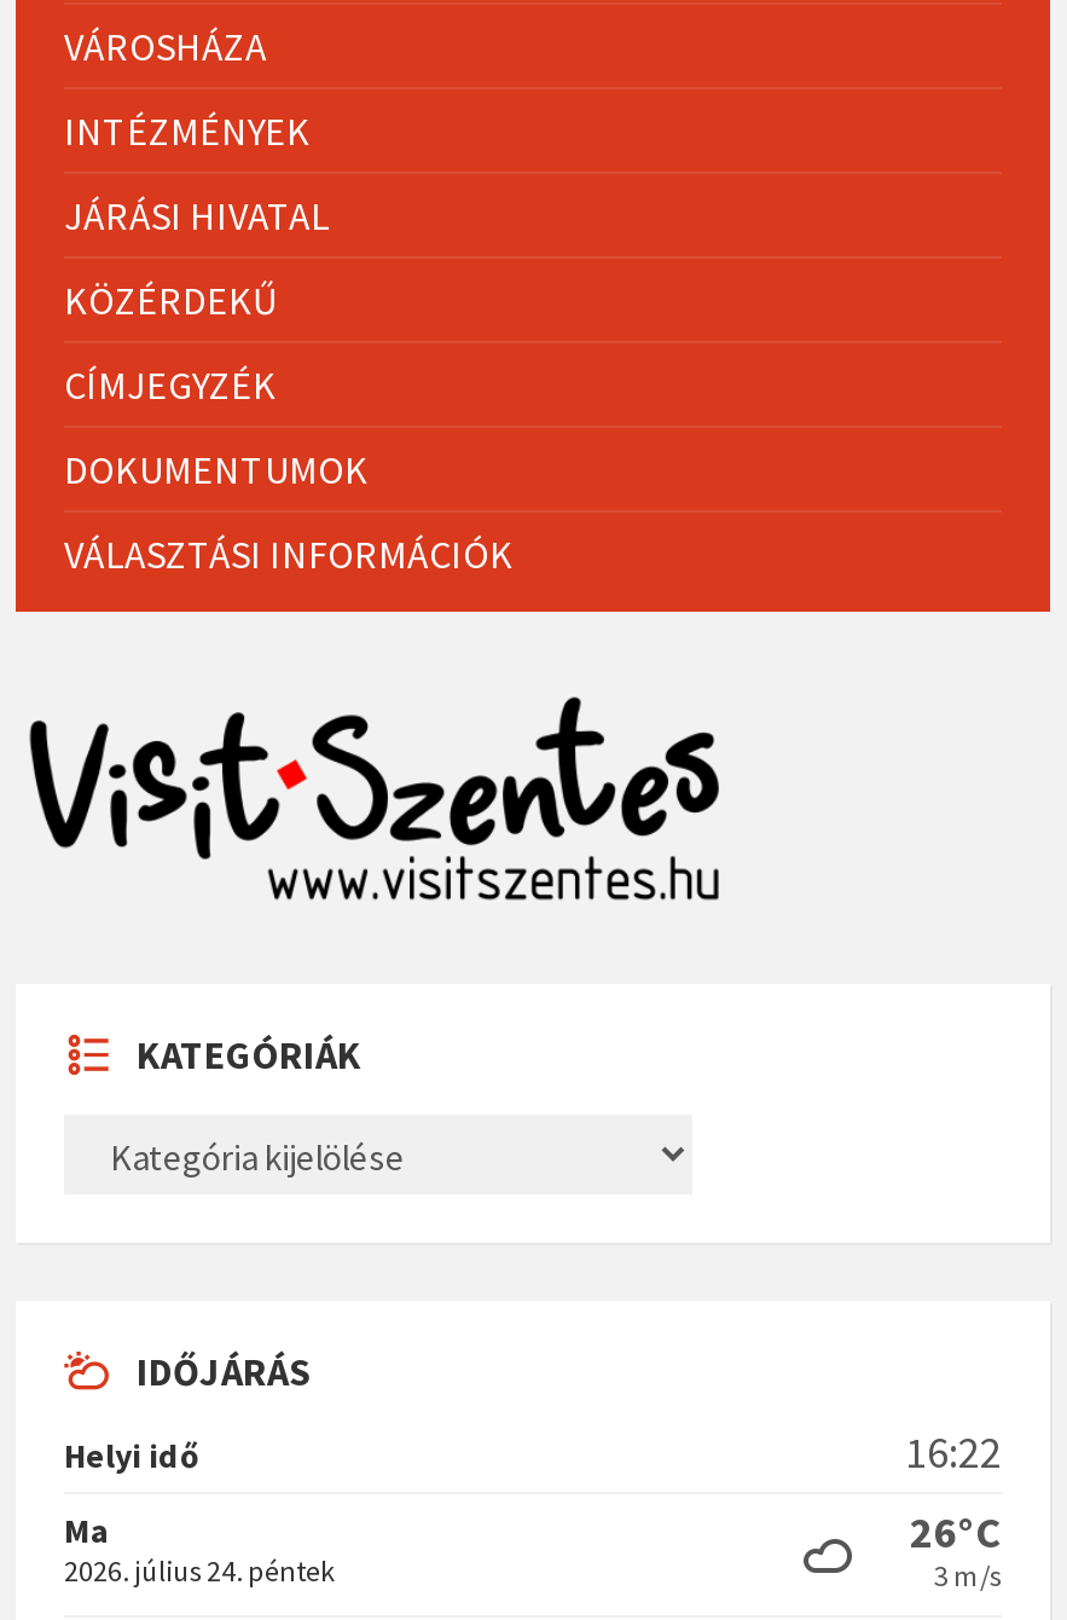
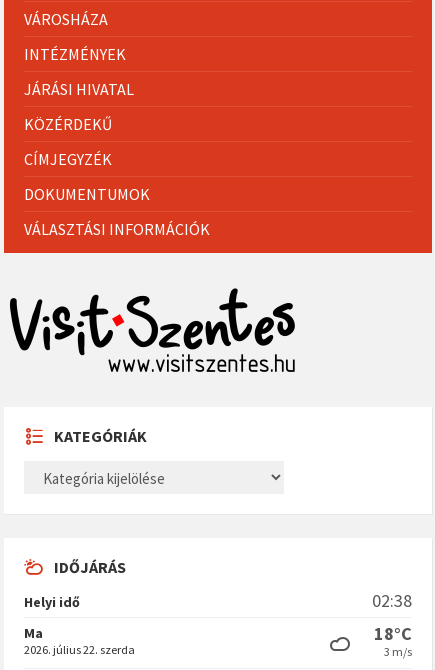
[905,1424,1002,1479] 16:22 -> [372,589,412,612] 02:38
[910,1503,1002,1559] 26°C -> [374,622,412,645] 18°C
[64,1552,335,1588] 2026. július 24. péntek -> [24,642,135,657] 2026. július 22. szerda

